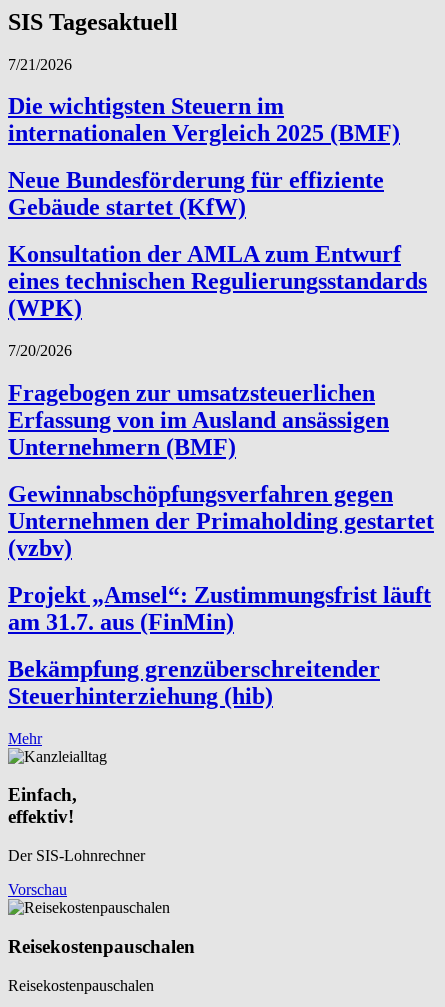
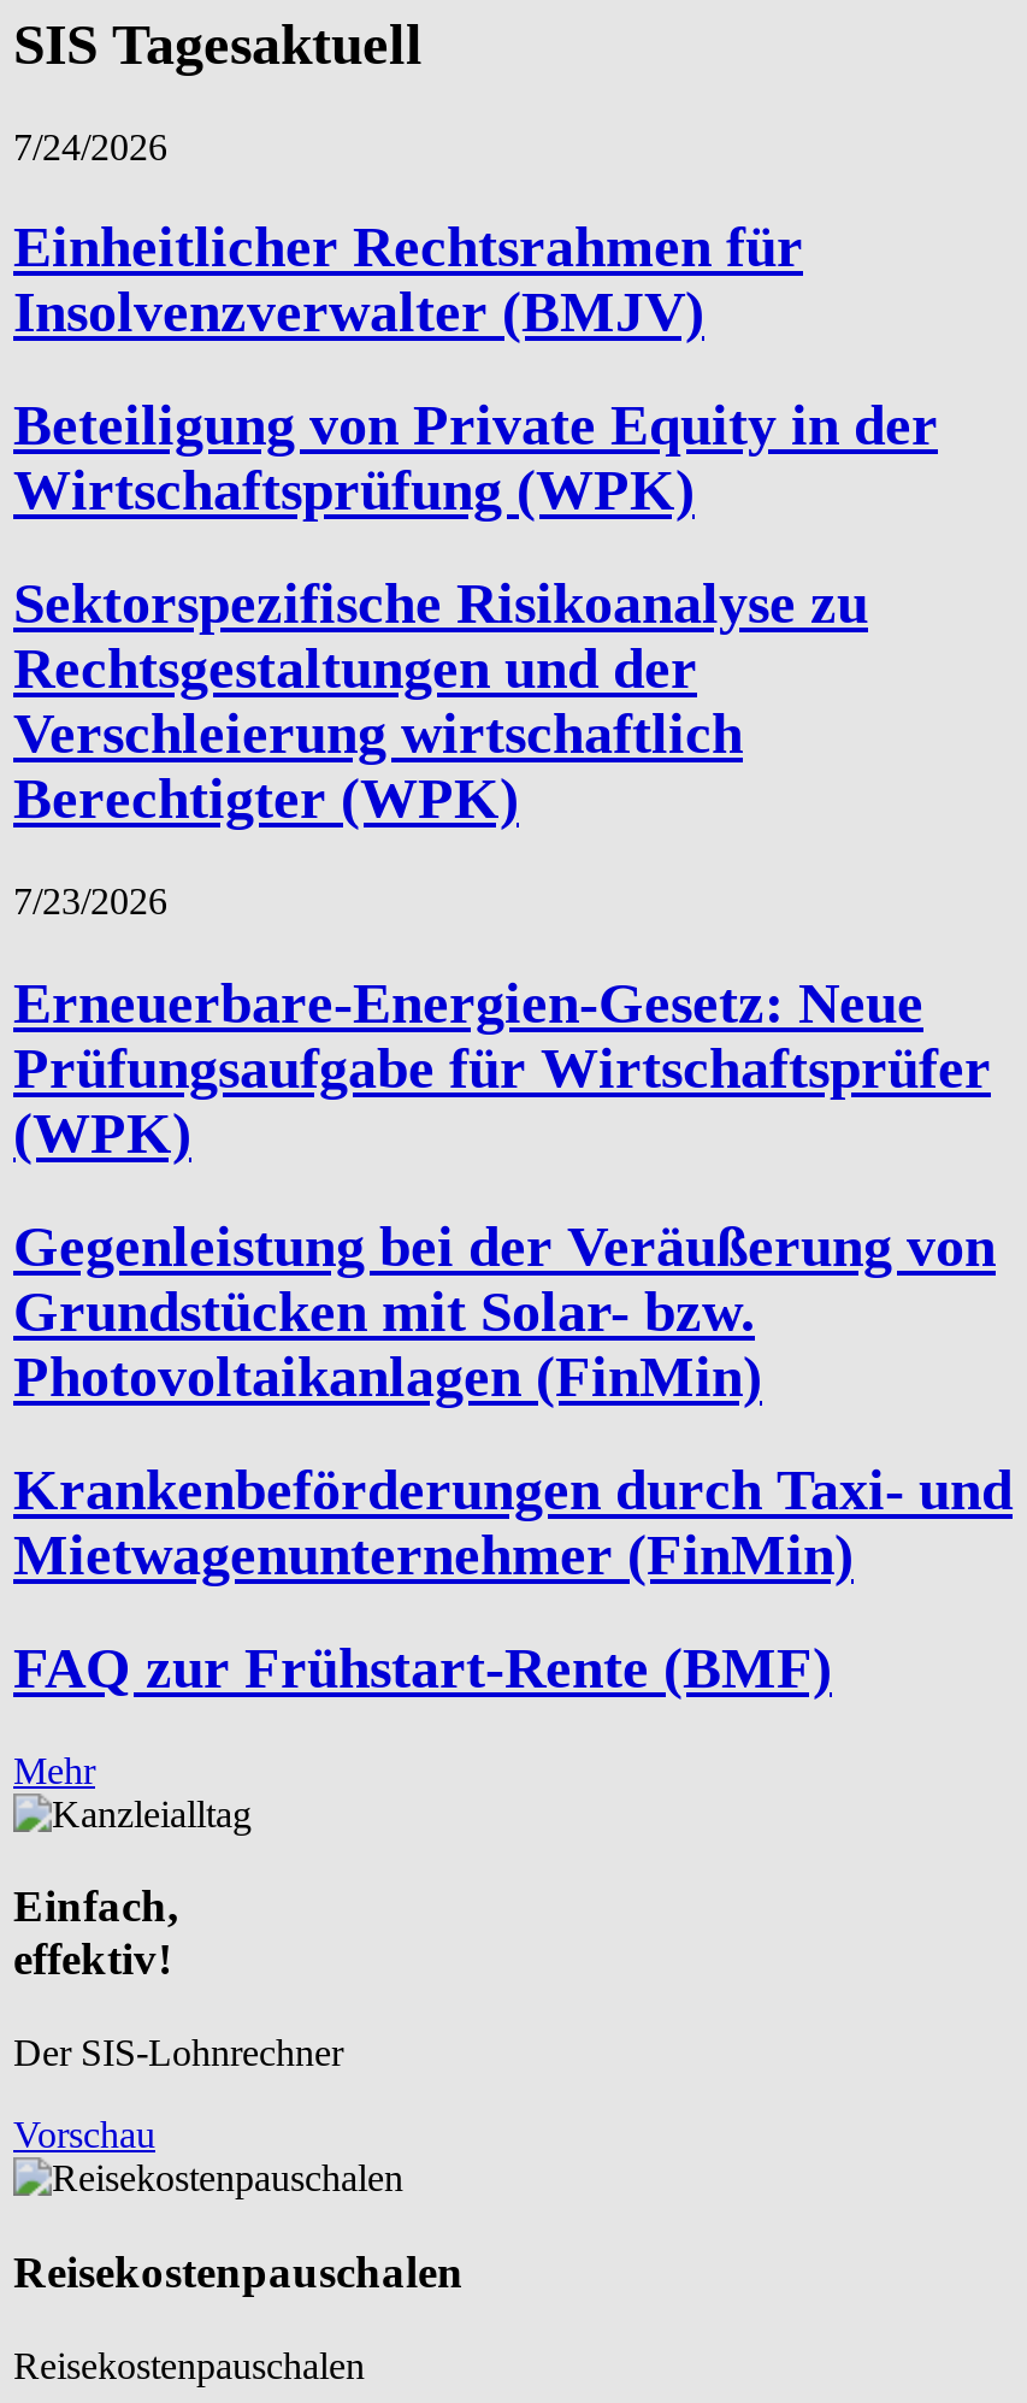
[8,55,427,294] 7/21/2026 | Die wichtigsten Steuern im | internationalen Vergleich 2025 (BMF) | Neue Bundesförderung für effiziente | Gebäude startet (KfW) | Konsultation der AMLA zum Entwurf | eines technischen Regulierungsstandards -> [13,125,991,1100] 7/24/2026 | Einheitlicher Rechtsrahmen für | Insolvenzverwalter (BMJV) | Beteiligung von Private Equity in der | Wirtschaftsprüfung (WPK) | Sektorspezifische Risikoanalyse zu | Rechtsgestaltungen und der | Verschleierung wirtschaftlich | Berechtigter (WPK) | 7/23/2026 | Erneuerbare-Energien-Gesetz: Neue | Prüfungsaufgabe für Wirtschaftsprüfer
moved [8,295,82,321] -> [13,1102,191,1165]: (WPK)
[8,342,434,709] 7/20/2026 | Fragebogen zur umsatzsteuerlichen | Erfassung von im Ausland ansässigen | Unternehmern (BMF) | Gewinnabschöpfungsverfahren gegen | Unternehmen der Primaholding gestartet | (vzbv) | Projekt „Amsel“: Zustimmungsfrist läuft | am 31.7. aus (FinMin) | Bekämpfung grenzüberschreitender | Steuerhinterziehung (hib) -> [13,1215,1013,1699] Gegenleistung bei der Veräußerung von | Grundstücken mit Solar- bzw. | Photovoltaikanlagen (FinMin) | Krankenbeförderungen durch Taxi- und | Mietwagenunternehmer (FinMin) | FAQ zur Frühstart-Rente (BMF)

